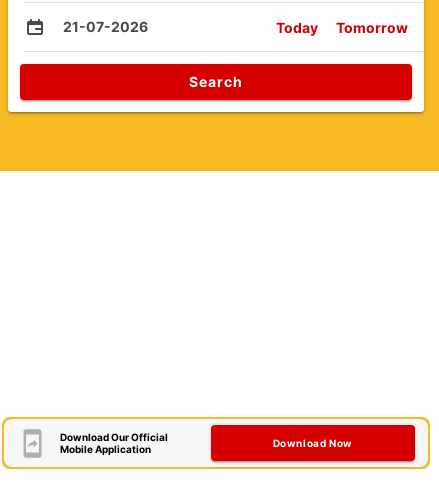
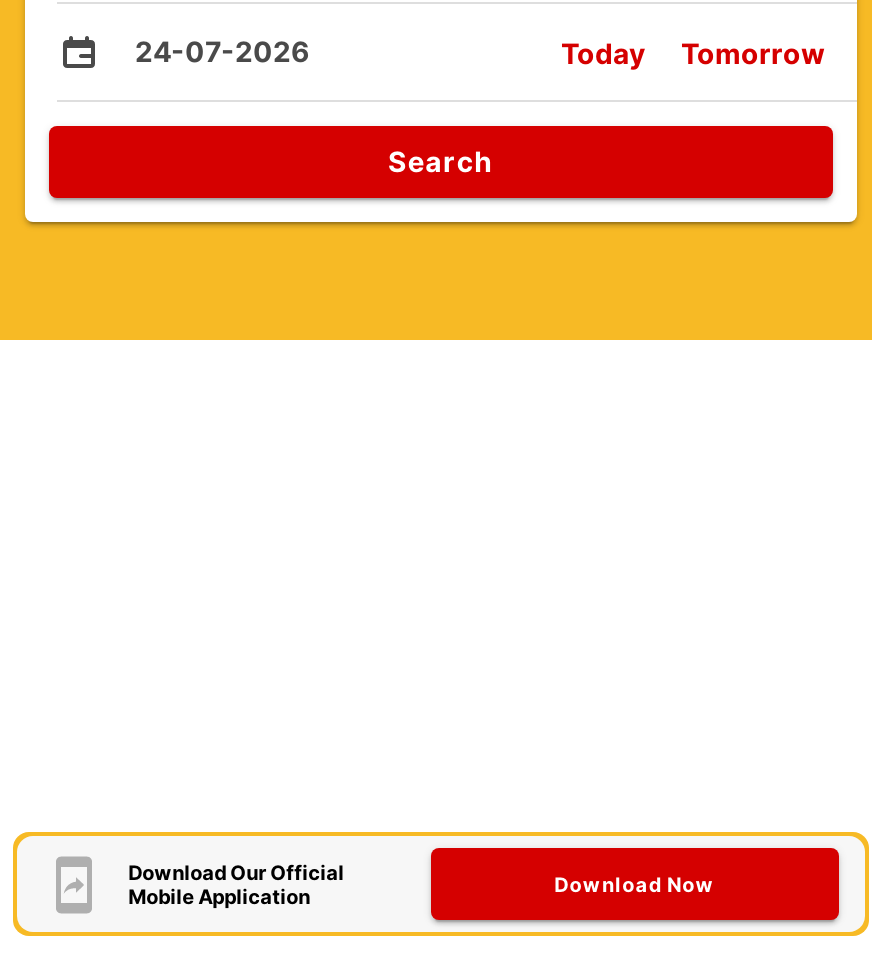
[63,18,148,35] 21-07-2026 -> [135,34,309,68] 24-07-2026

